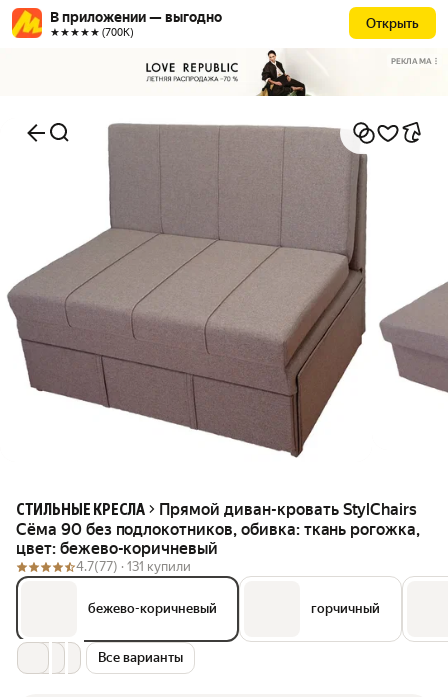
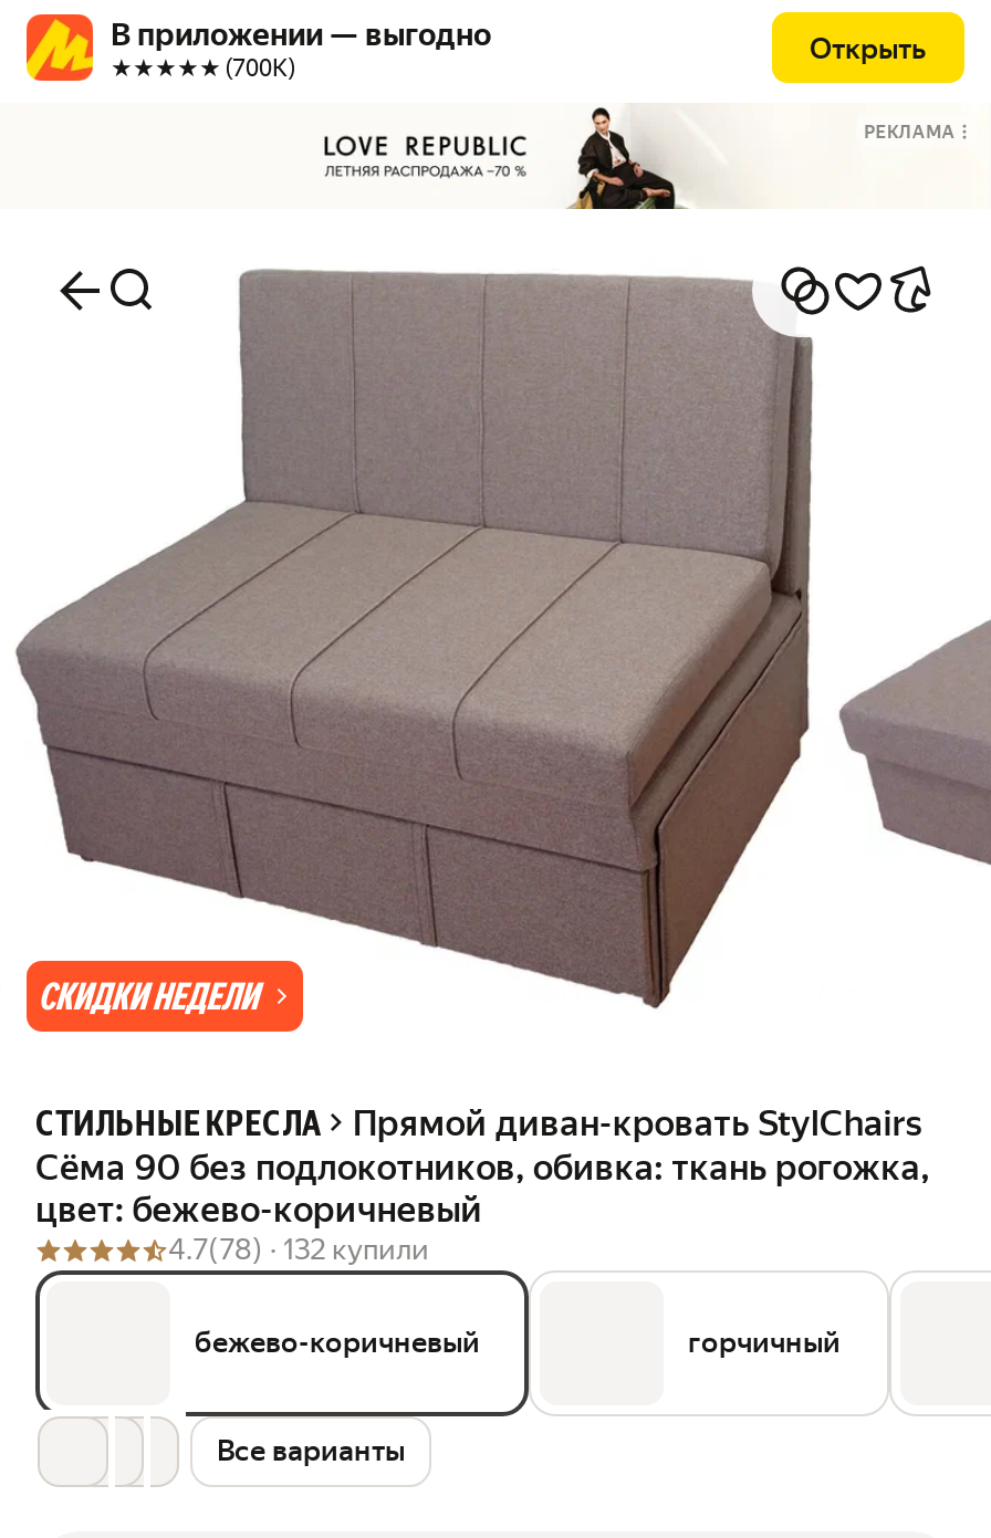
none -> [24,959,305,1034] [image]
[76,559,191,574] 4.7(77) · 131 купили -> [168,1233,429,1266] 4.7(78) · 132 купили

